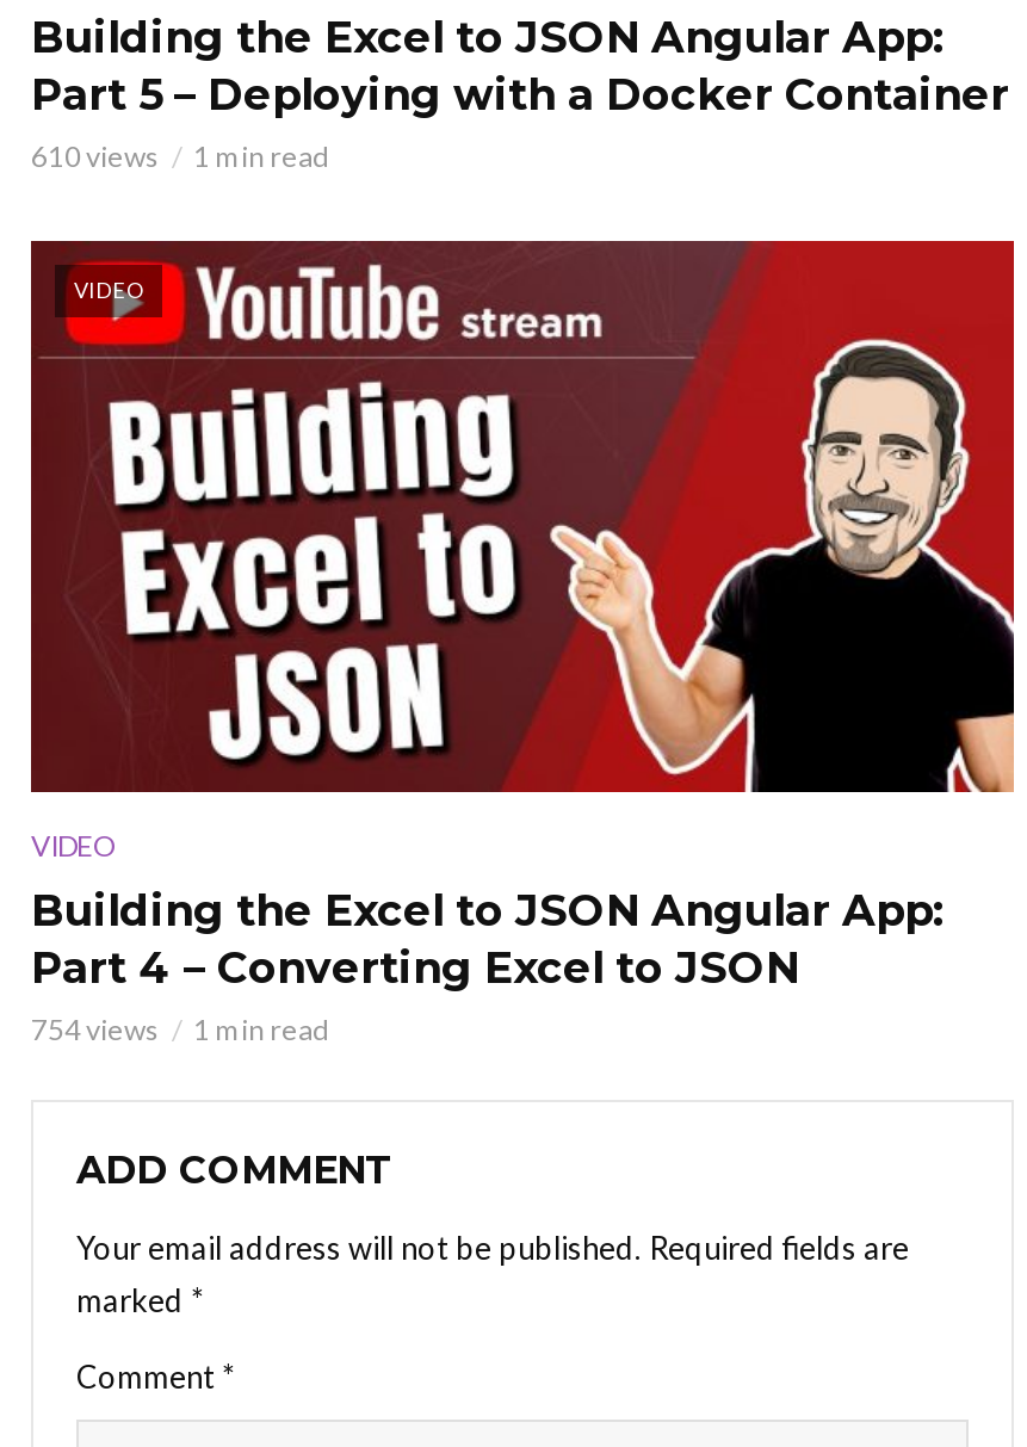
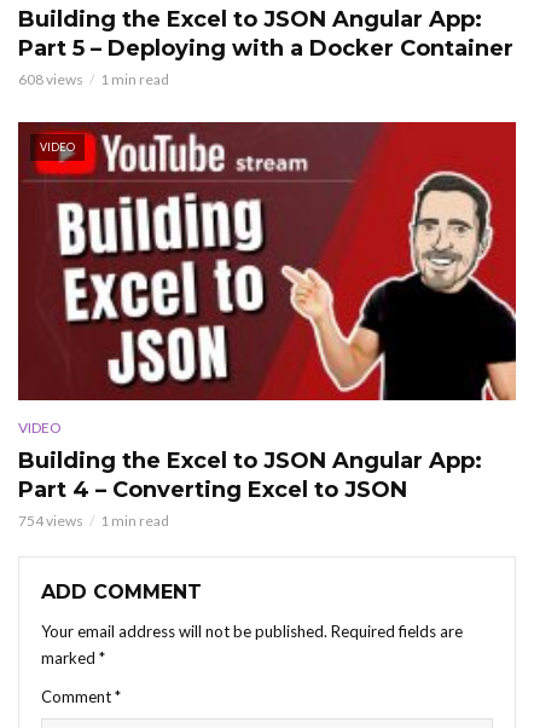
[31,137,329,173] 610 views 1 min read -> [18,70,169,88] 608 views 1 min read

